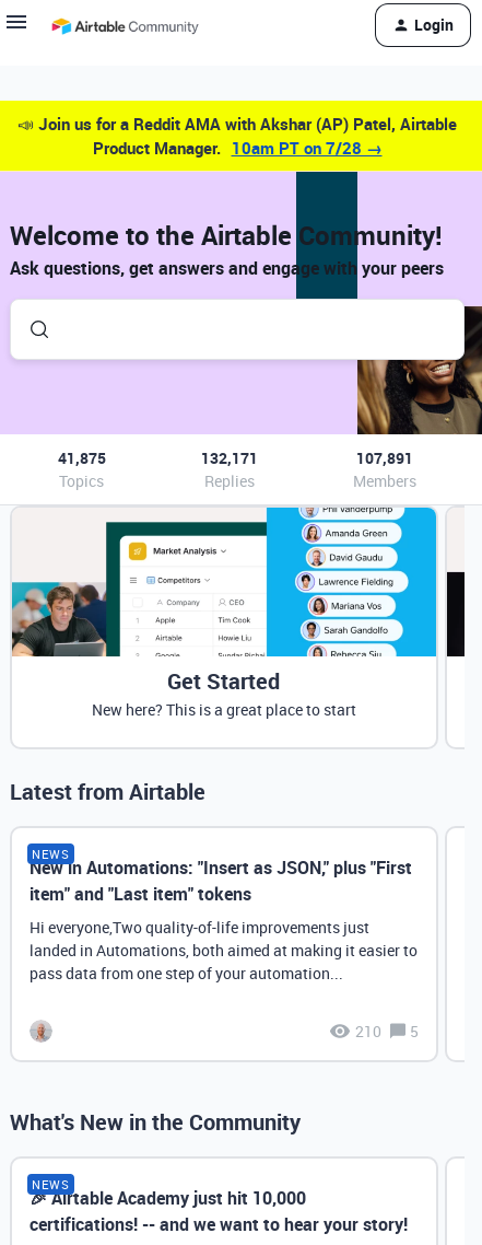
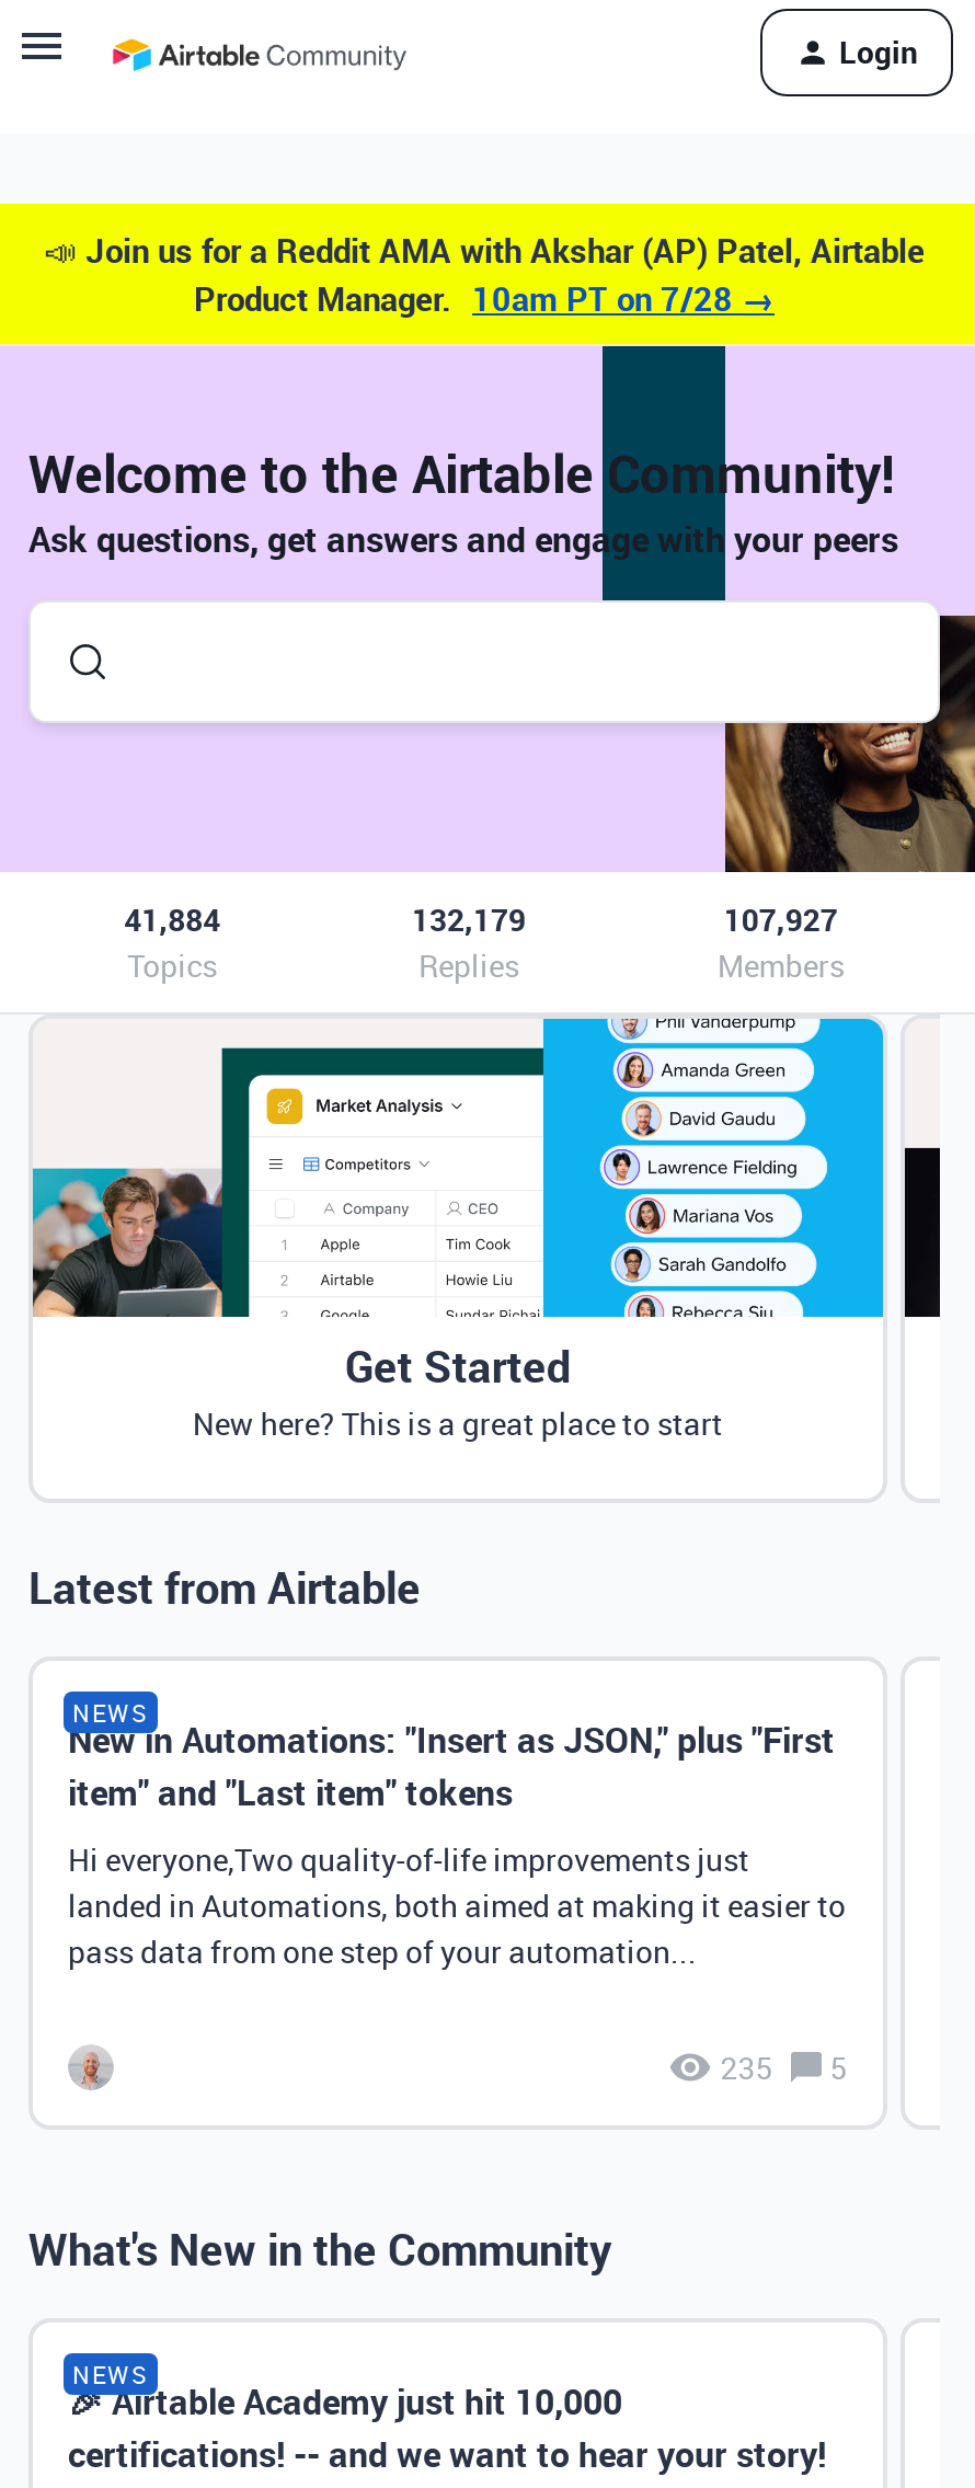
[58,447,106,468] 41,875 -> [124,898,221,940] 41,884
[201,447,258,468] 132,171 -> [412,898,526,940] 132,179
[357,447,413,468] 107,891 -> [724,898,838,940] 107,927
[355,1021,418,1042] 210 5 -> [720,2046,847,2088] 235 5

